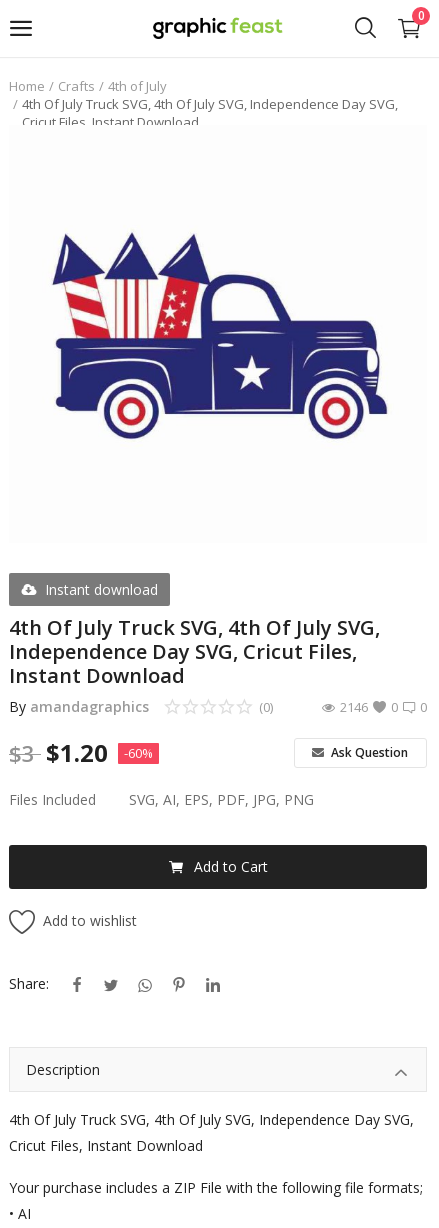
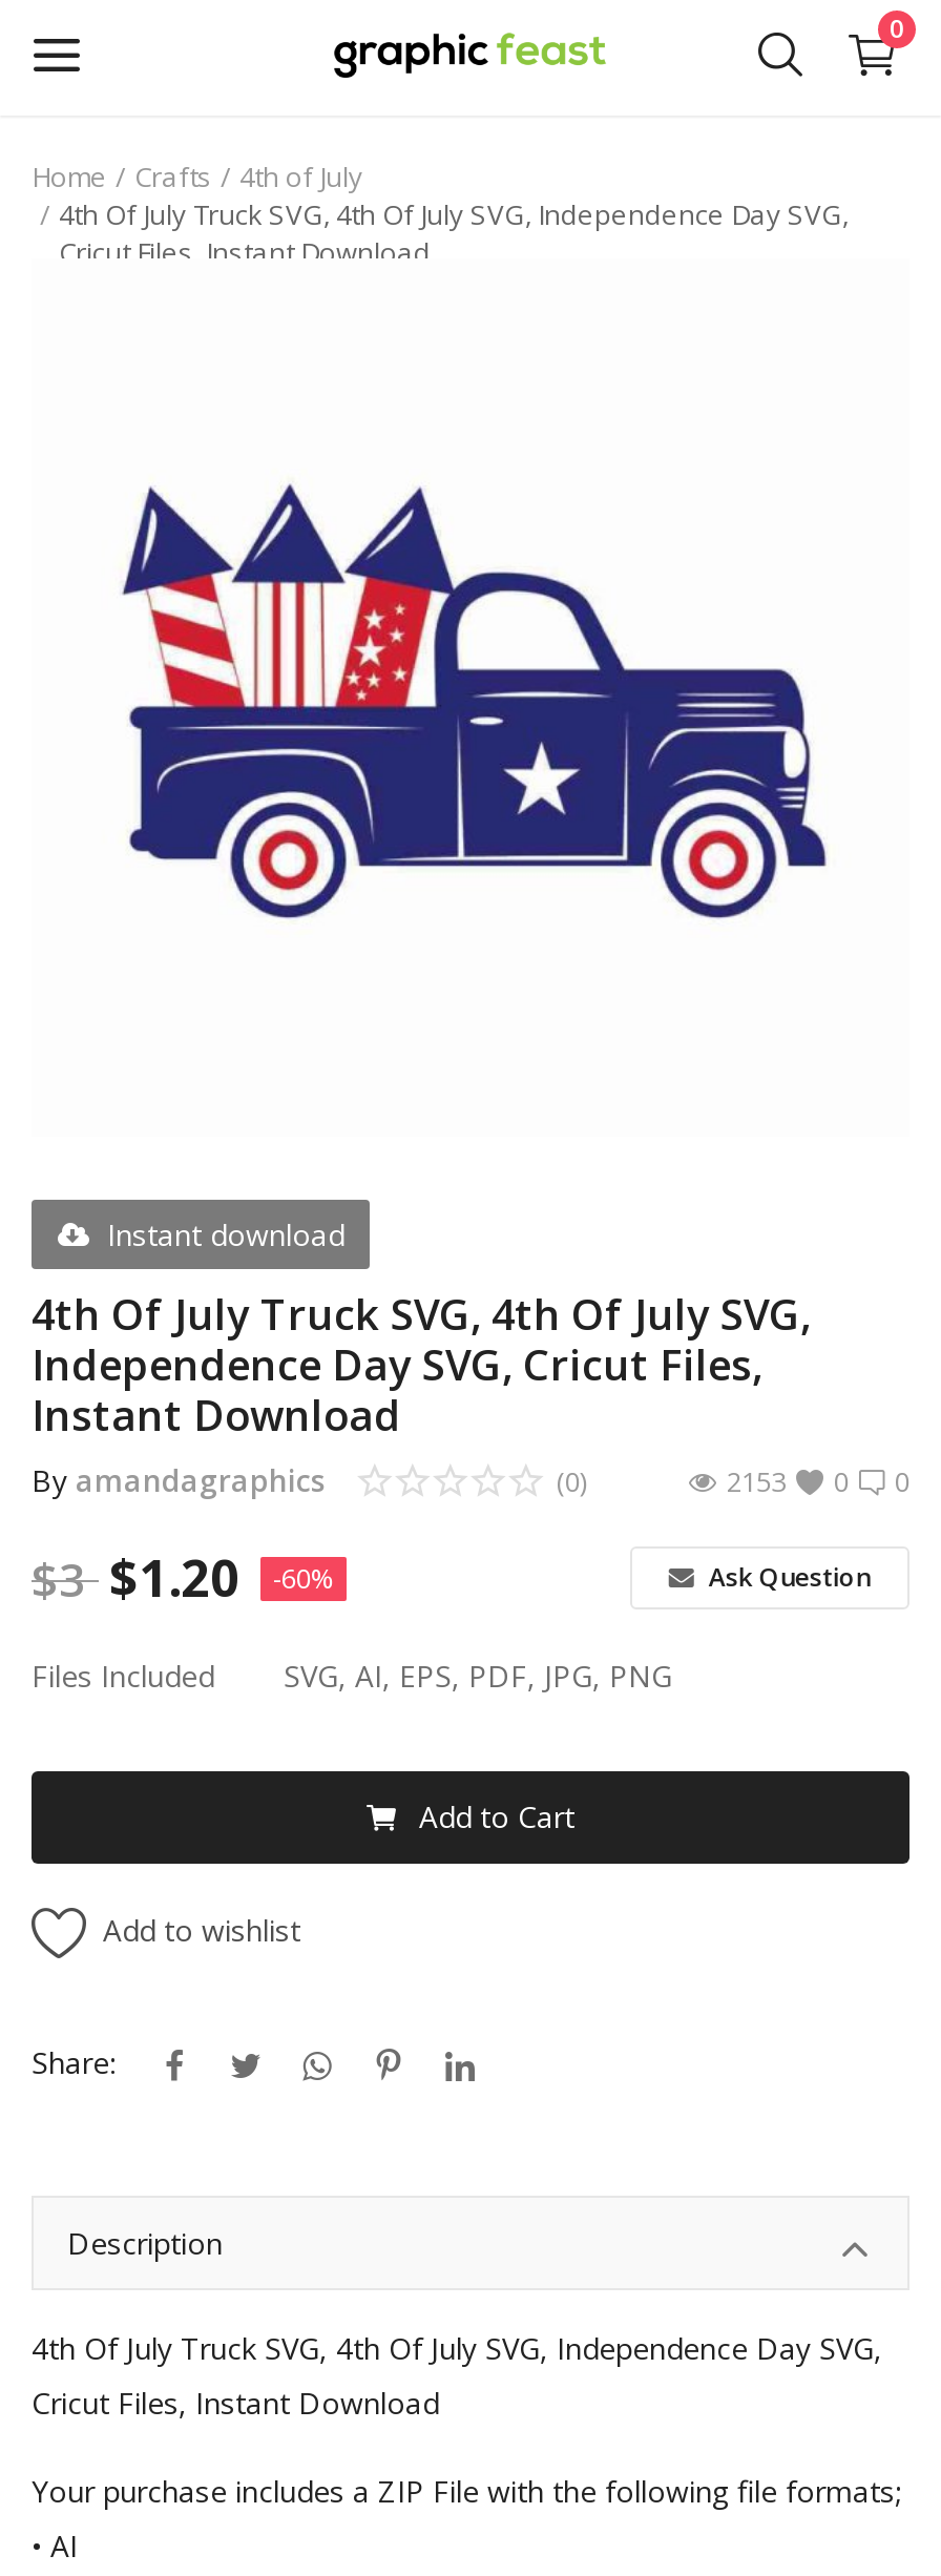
[340,698,427,716] 2146 0 0 -> [727,1462,909,1500] 2153 0 0

